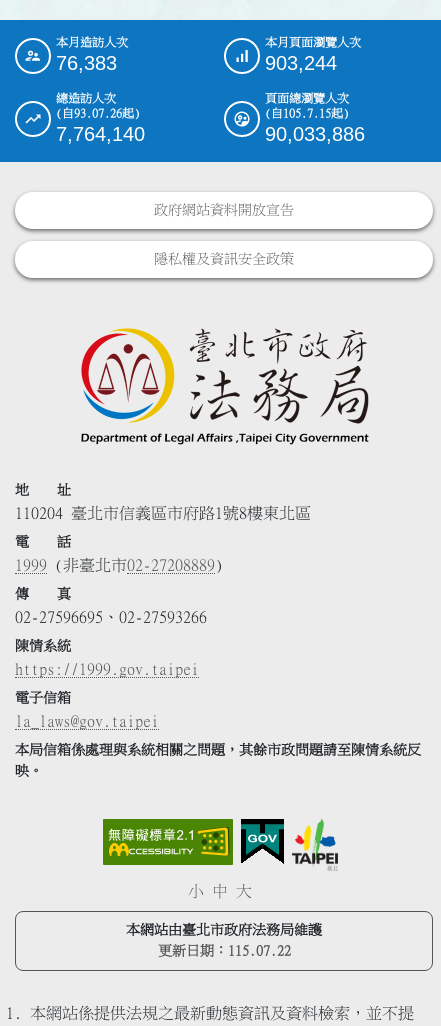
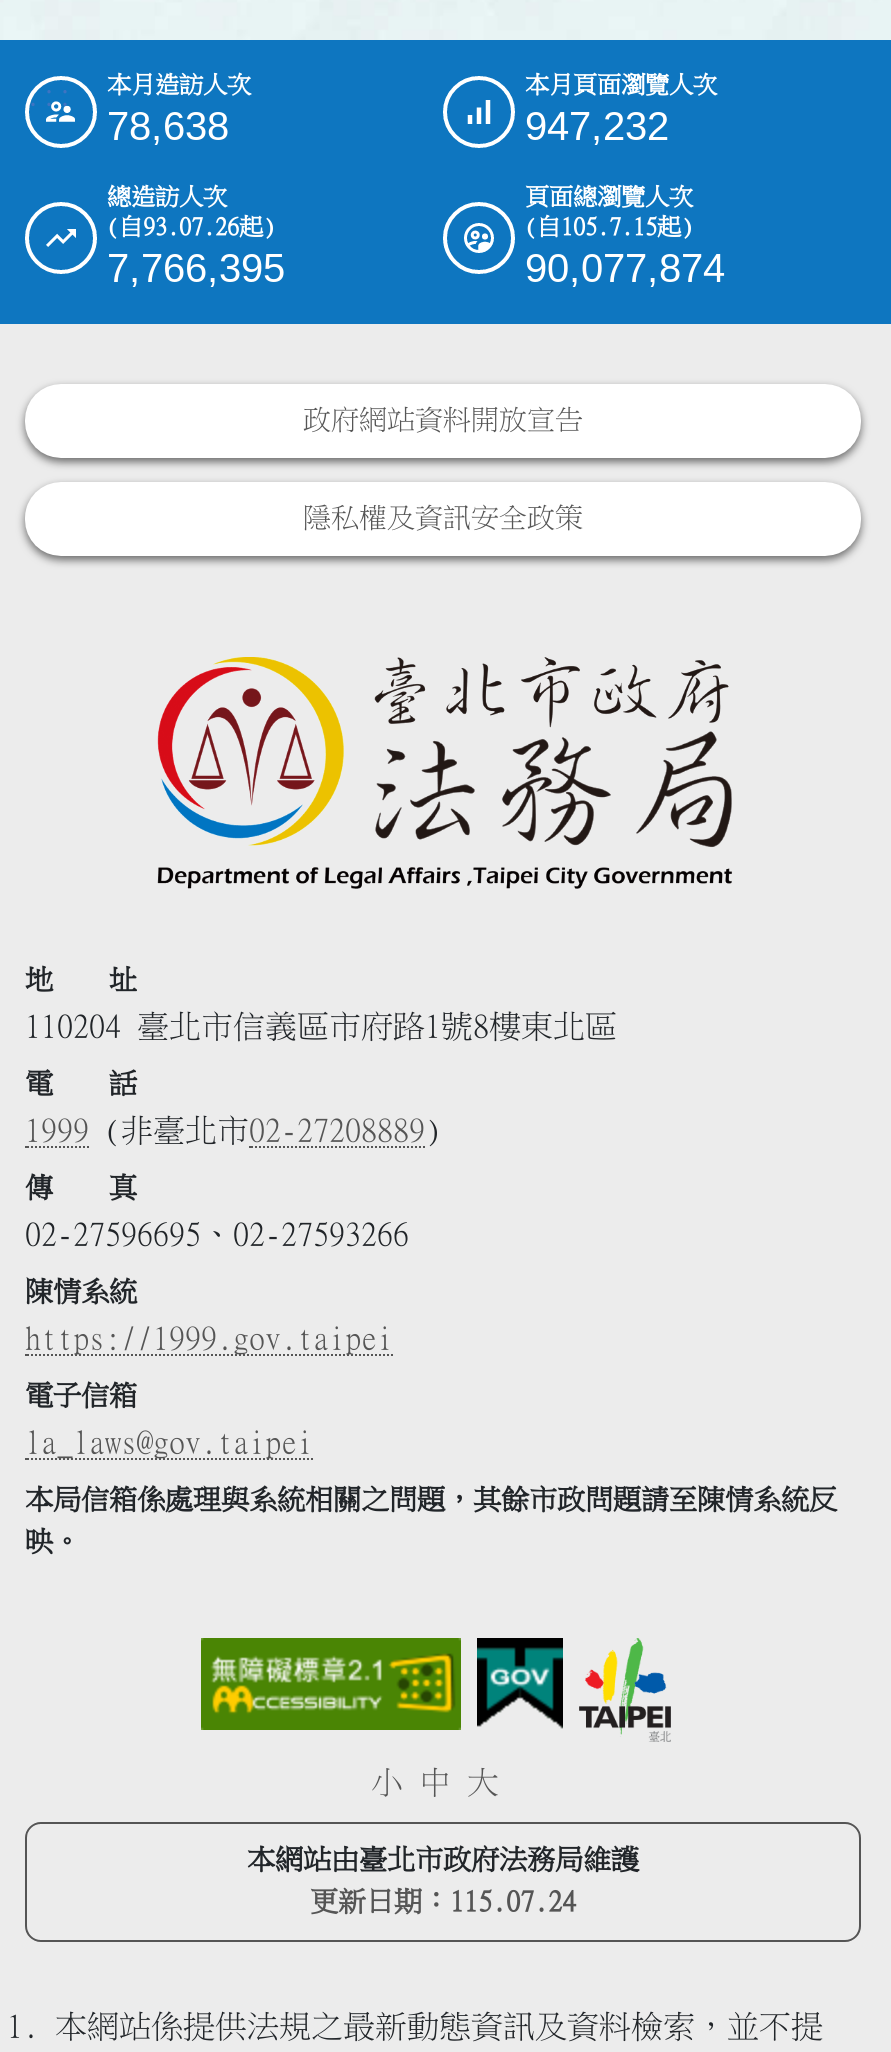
[56,52,117,74] 76,383 -> [107,104,229,148] 78,638
[265,52,337,74] 903,244 -> [525,104,669,148] 947,232
[56,123,145,145] 7,764,140 -> [107,246,285,290] 7,766,395
[265,123,365,145] 90,033,886 -> [525,246,725,290] 90,077,874
[157,944,290,958] 更新日期：115.07.22 -> [310,1888,576,1916] 更新日期：115.07.24

